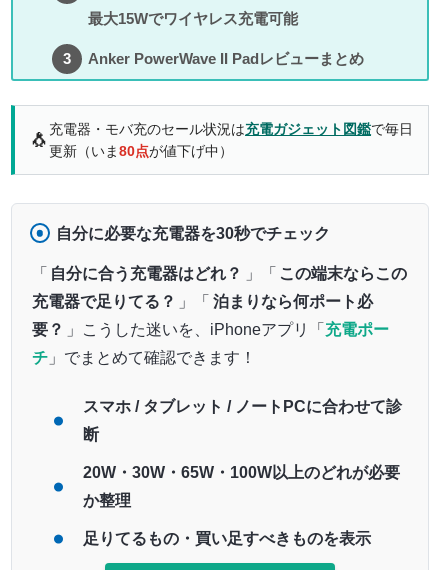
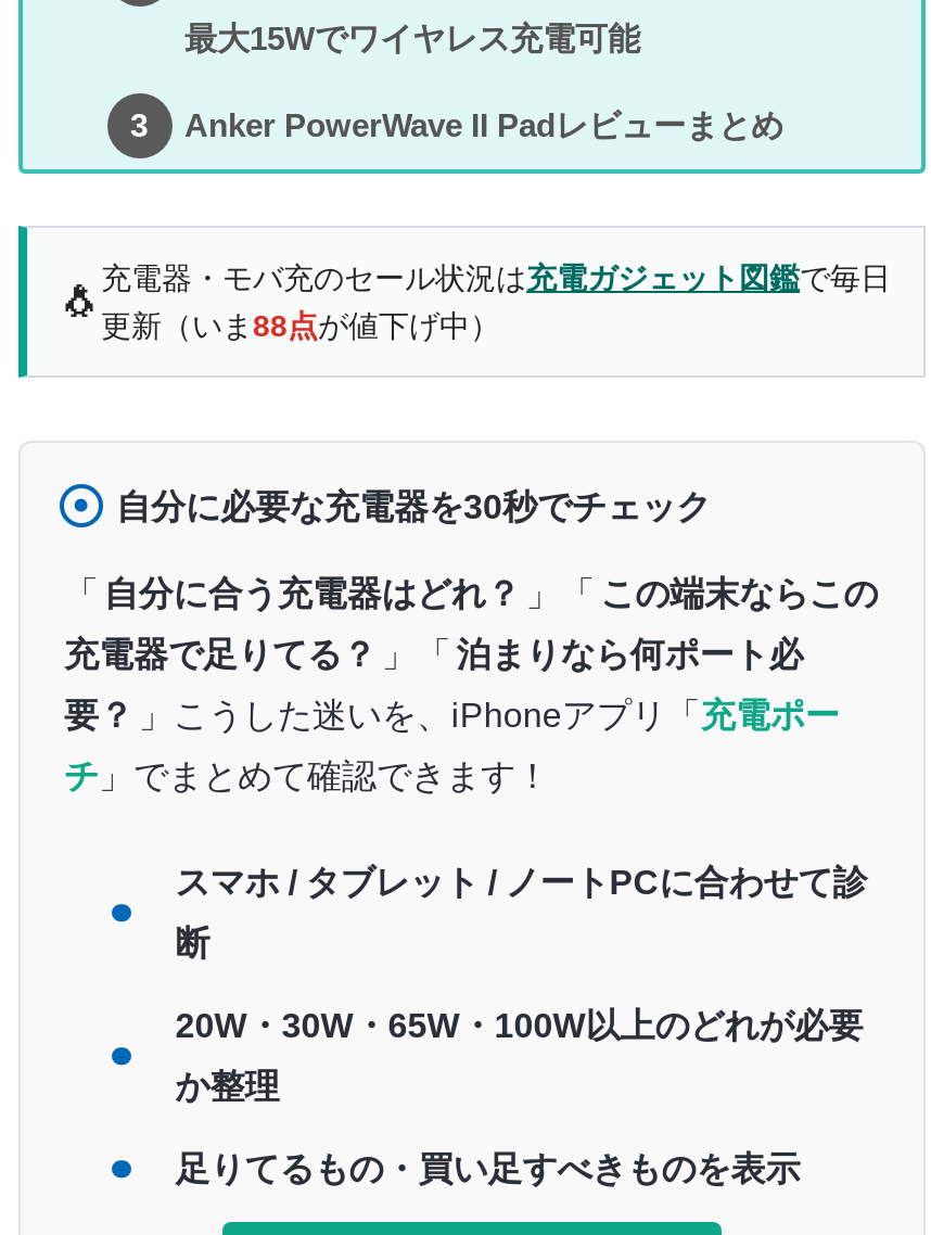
[49,143,233,159] 更新（いま80点が値下げ中） -> [101,310,500,344] 更新（いま88点が値下げ中）

